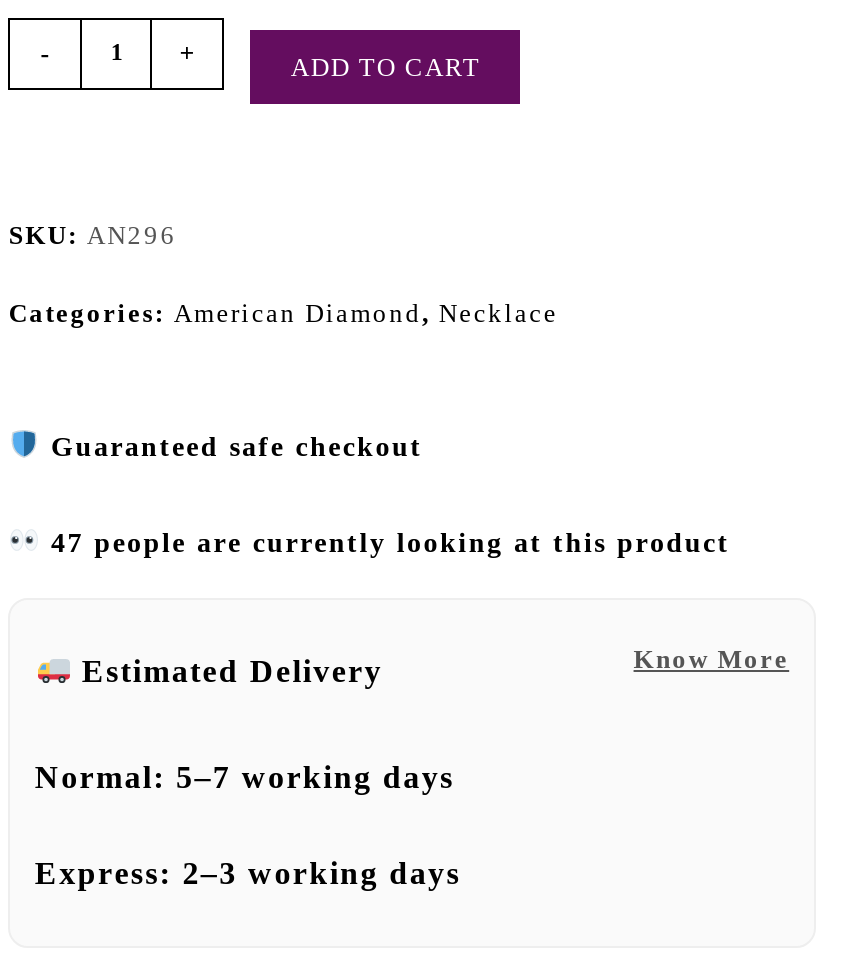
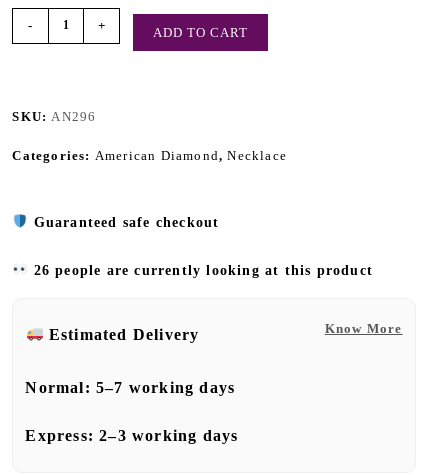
[41,528,730,558] 47 people are currently looking at this product -> [28,263,373,278] 26 people are currently looking at this product

